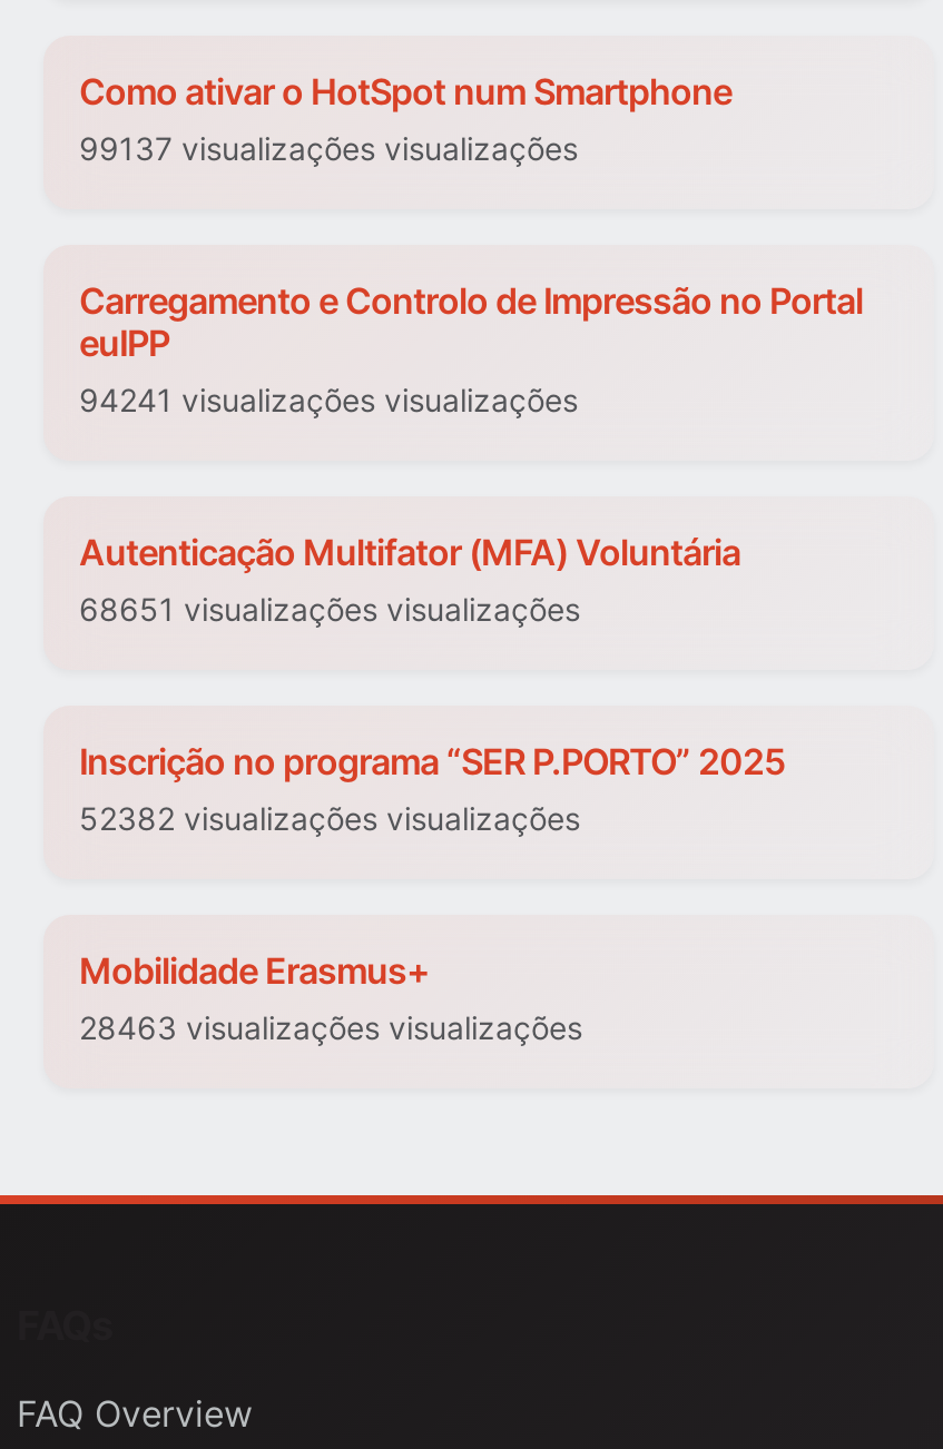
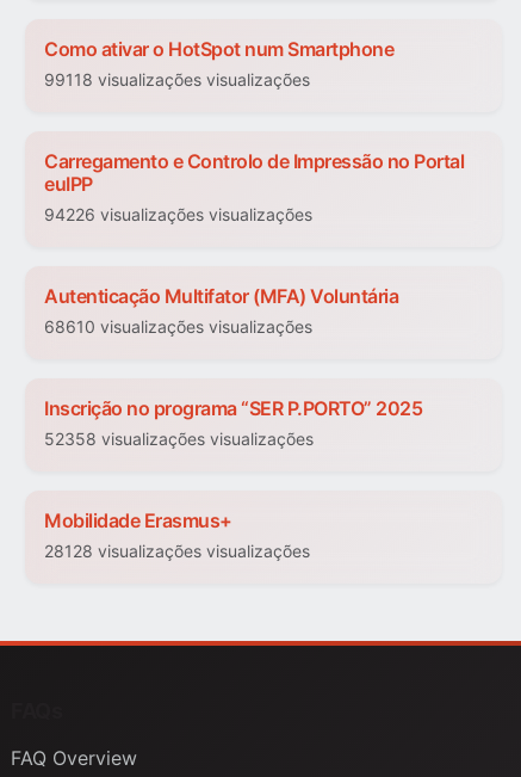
[79,130,578,168] 99137 visualizações visualizações -> [44,70,310,90] 99118 visualizações visualizações
[79,382,578,420] 94241 visualizações visualizações -> [44,205,312,225] 94226 visualizações visualizações
[79,591,580,629] 68651 visualizações visualizações -> [44,317,312,337] 68610 visualizações visualizações
[79,800,580,838] 52382 visualizações visualizações -> [44,429,314,449] 52358 visualizações visualizações
[79,1009,582,1047] 28463 visualizações visualizações -> [44,541,310,562] 28128 visualizações visualizações

